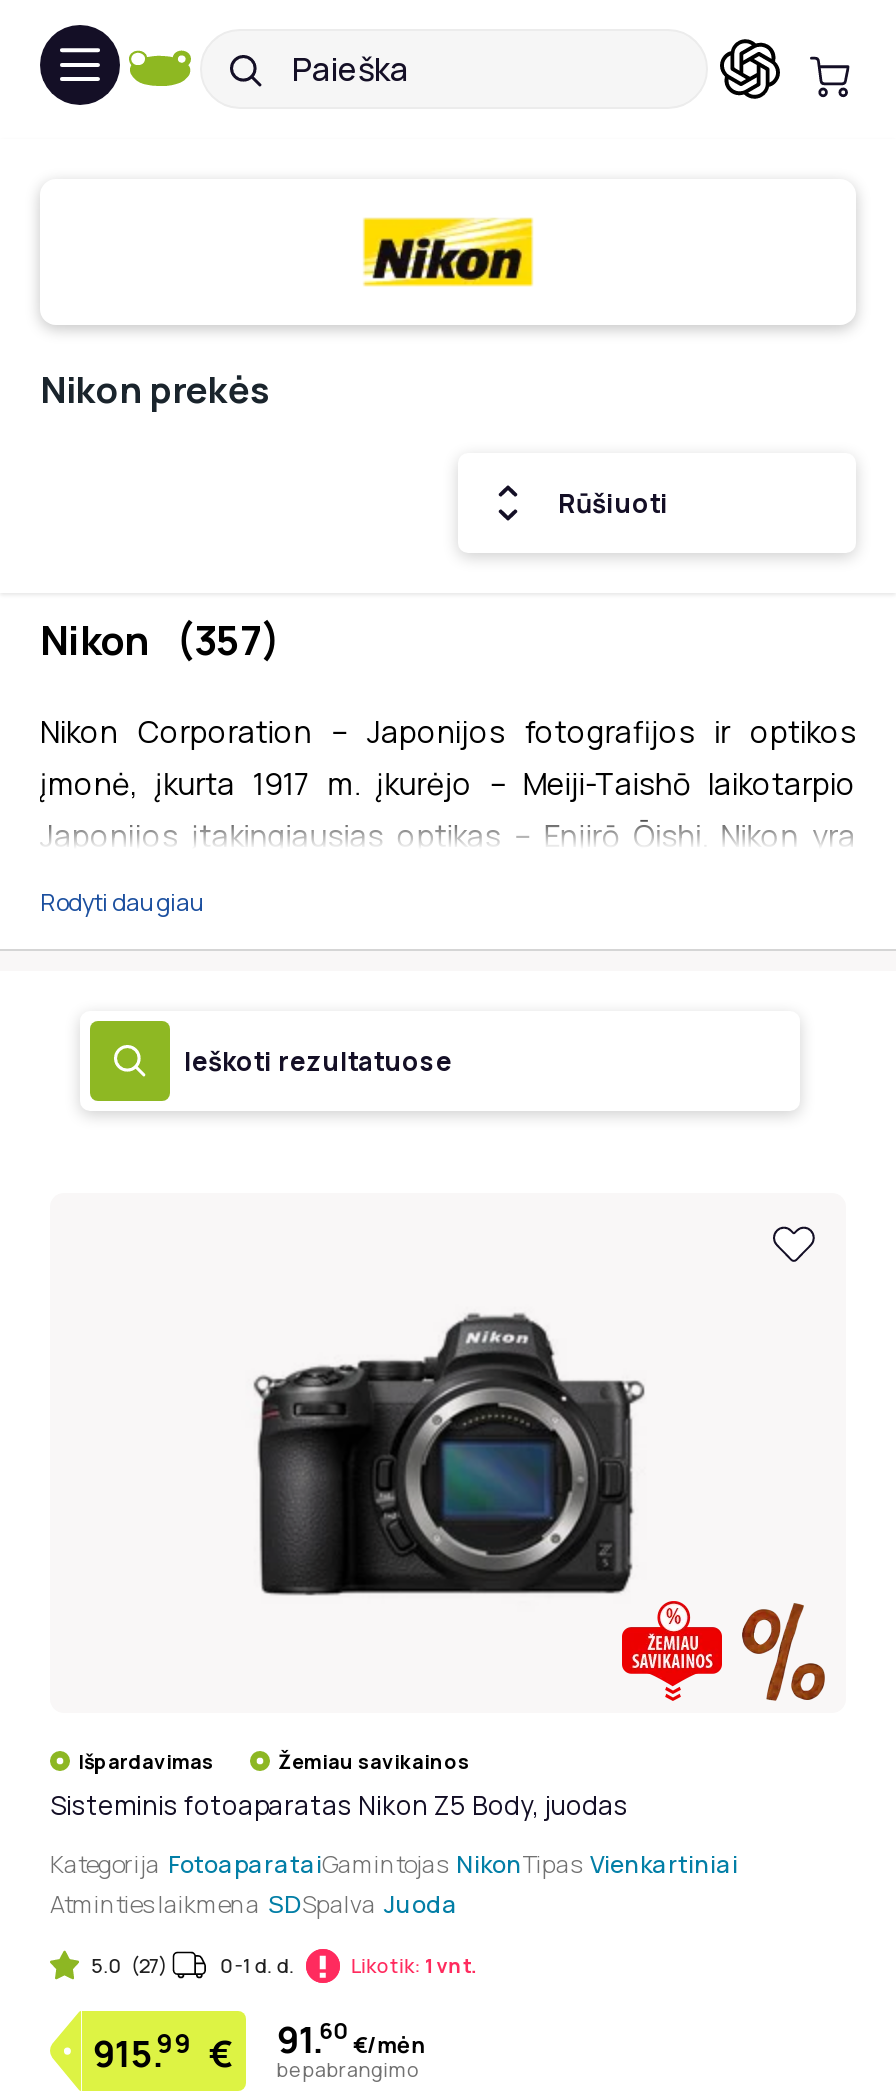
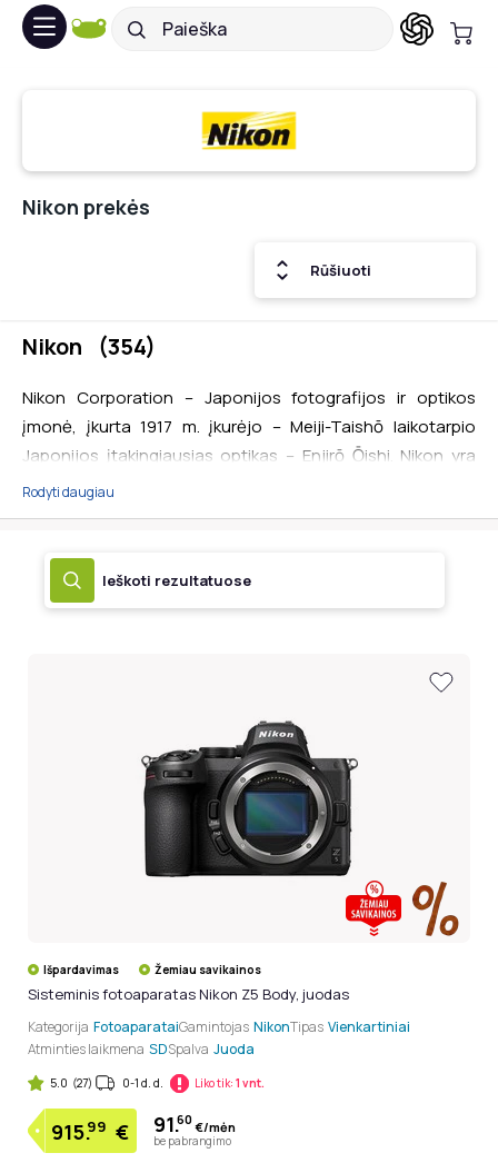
[40,613,280,667] Nikon (357) -> [22,331,156,361] Nikon (354)

